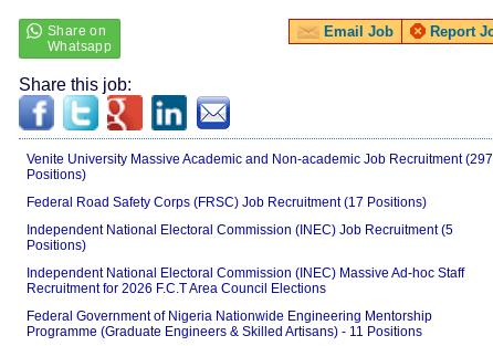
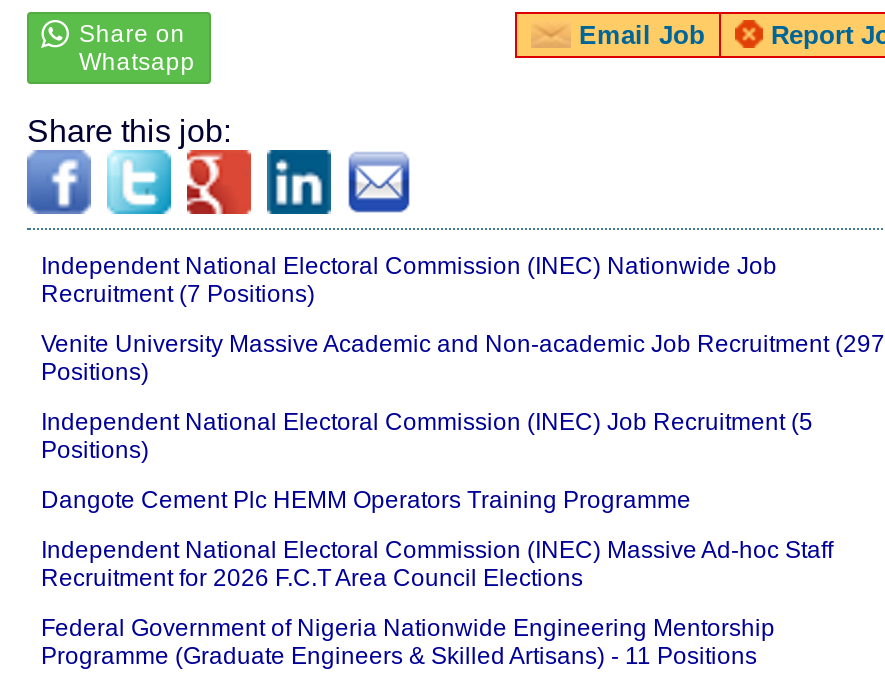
none -> [41,251,777,307] Independent National Electoral Commission (INEC) Nationwide Job | Recruitment (7 Positions)
[27,194,427,210] Federal Road Safety Corps (FRSC) Job Recruitment (17 Positions) -> none
none -> [41,485,691,513] Dangote Cement Plc HEMM Operators Training Programme

